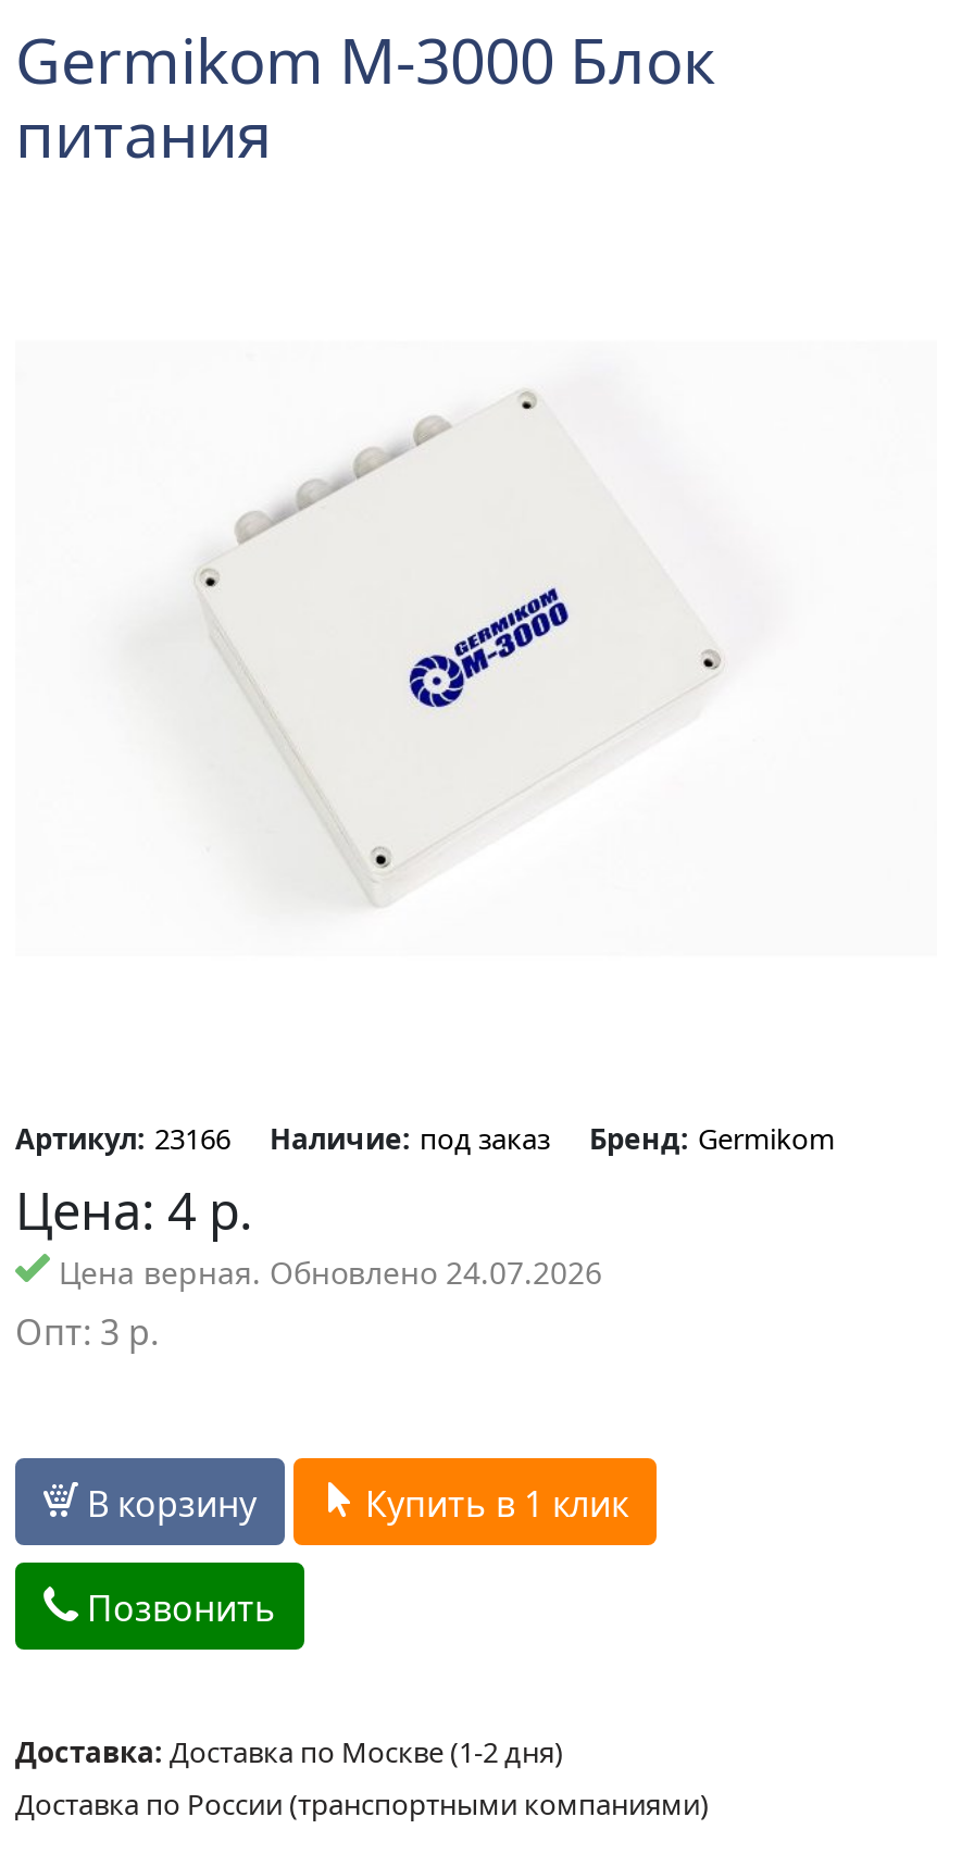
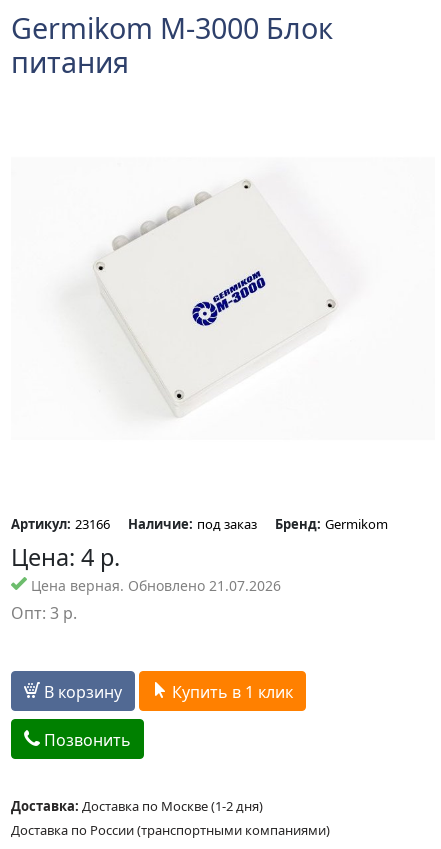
[59,1252,602,1293] Цена верная. Обновлено 24.07.2026 -> [31,576,281,595] Цена верная. Обновлено 21.07.2026

